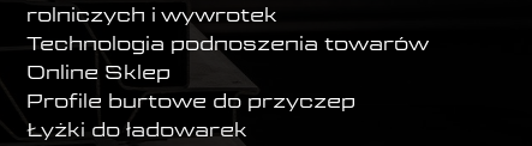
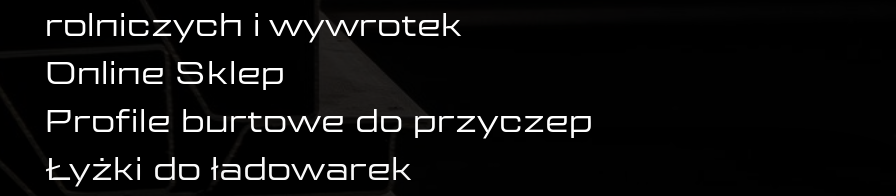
[27,35,429,54] Technologia podnoszenia towarów -> none

